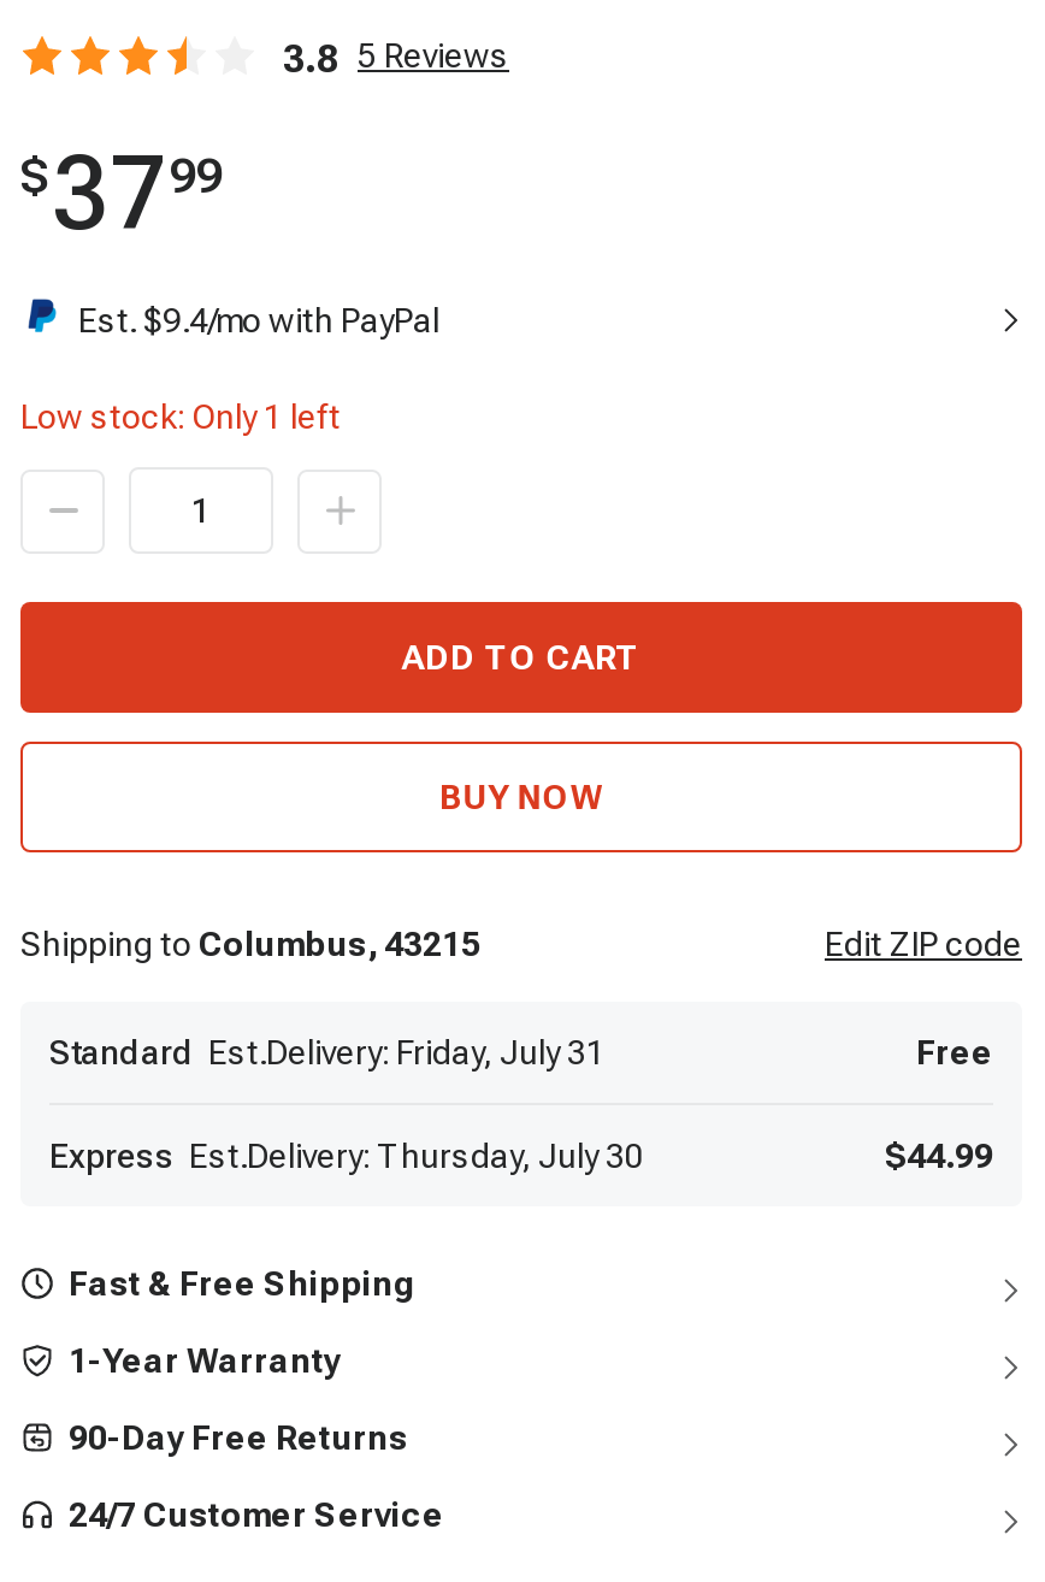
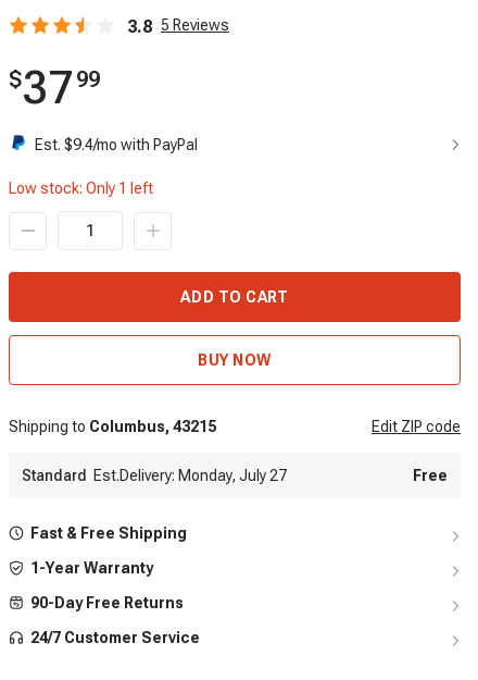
[49,1033,606,1072] Standard Est.Delivery: Friday, July 31 -> [22,467,287,484] Standard Est.Delivery: Monday, July 27
[49,1137,993,1175] Express Est.Delivery: Thursday, July 30 | $44.99 -> none

